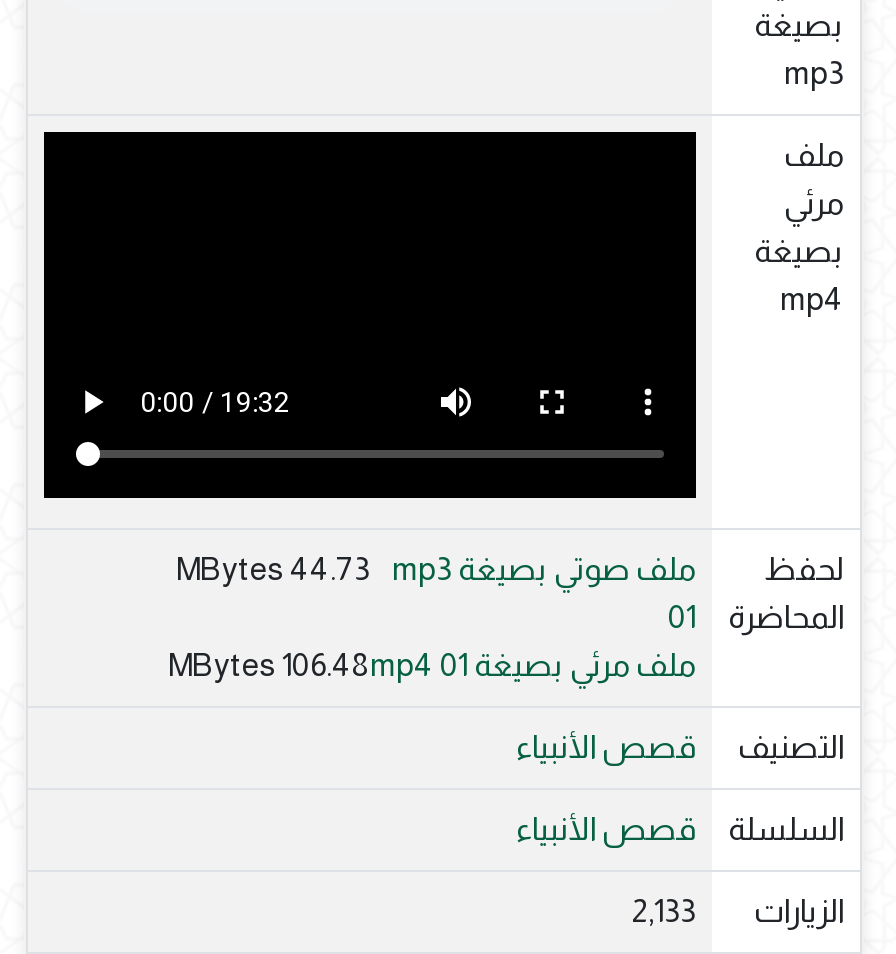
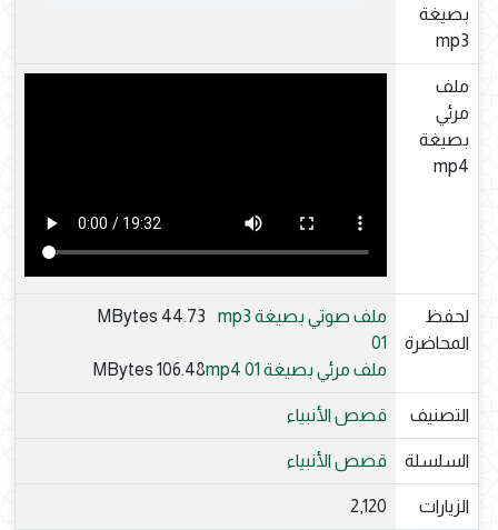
[632,894,844,928] الزيارات 2,133 -> [350,497,469,516] الزيارات 2,120

